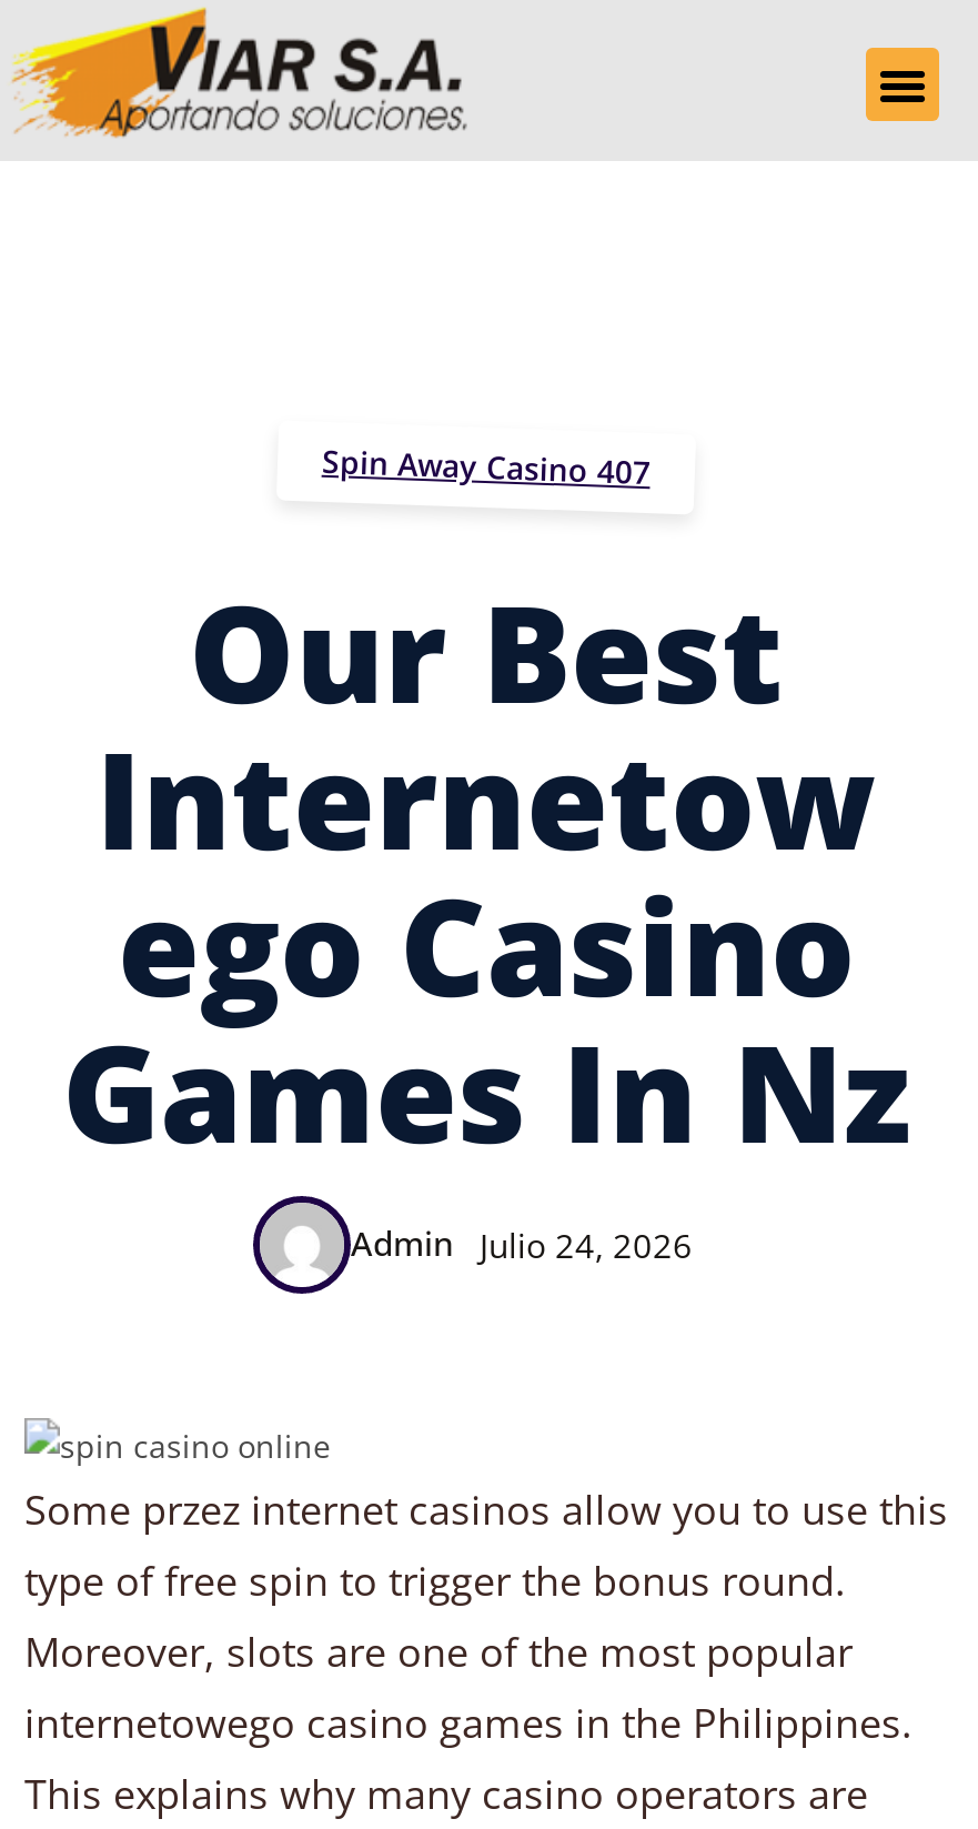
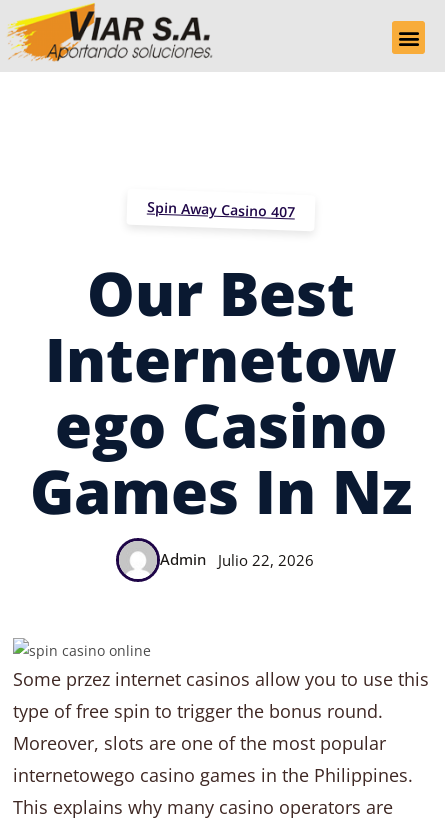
[351,1221,693,1267] Admin Julio 24, 2026 -> [160,549,314,570] Admin Julio 22, 2026

